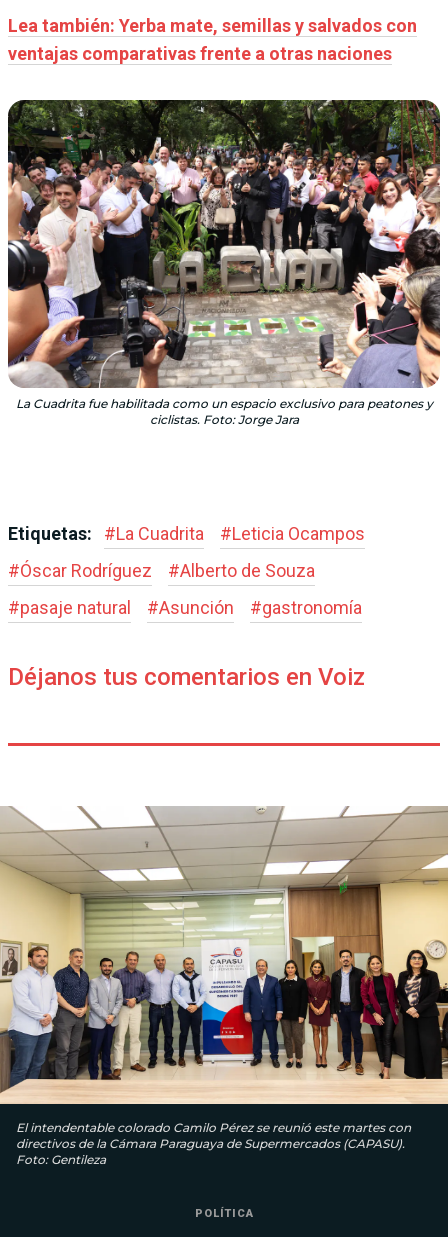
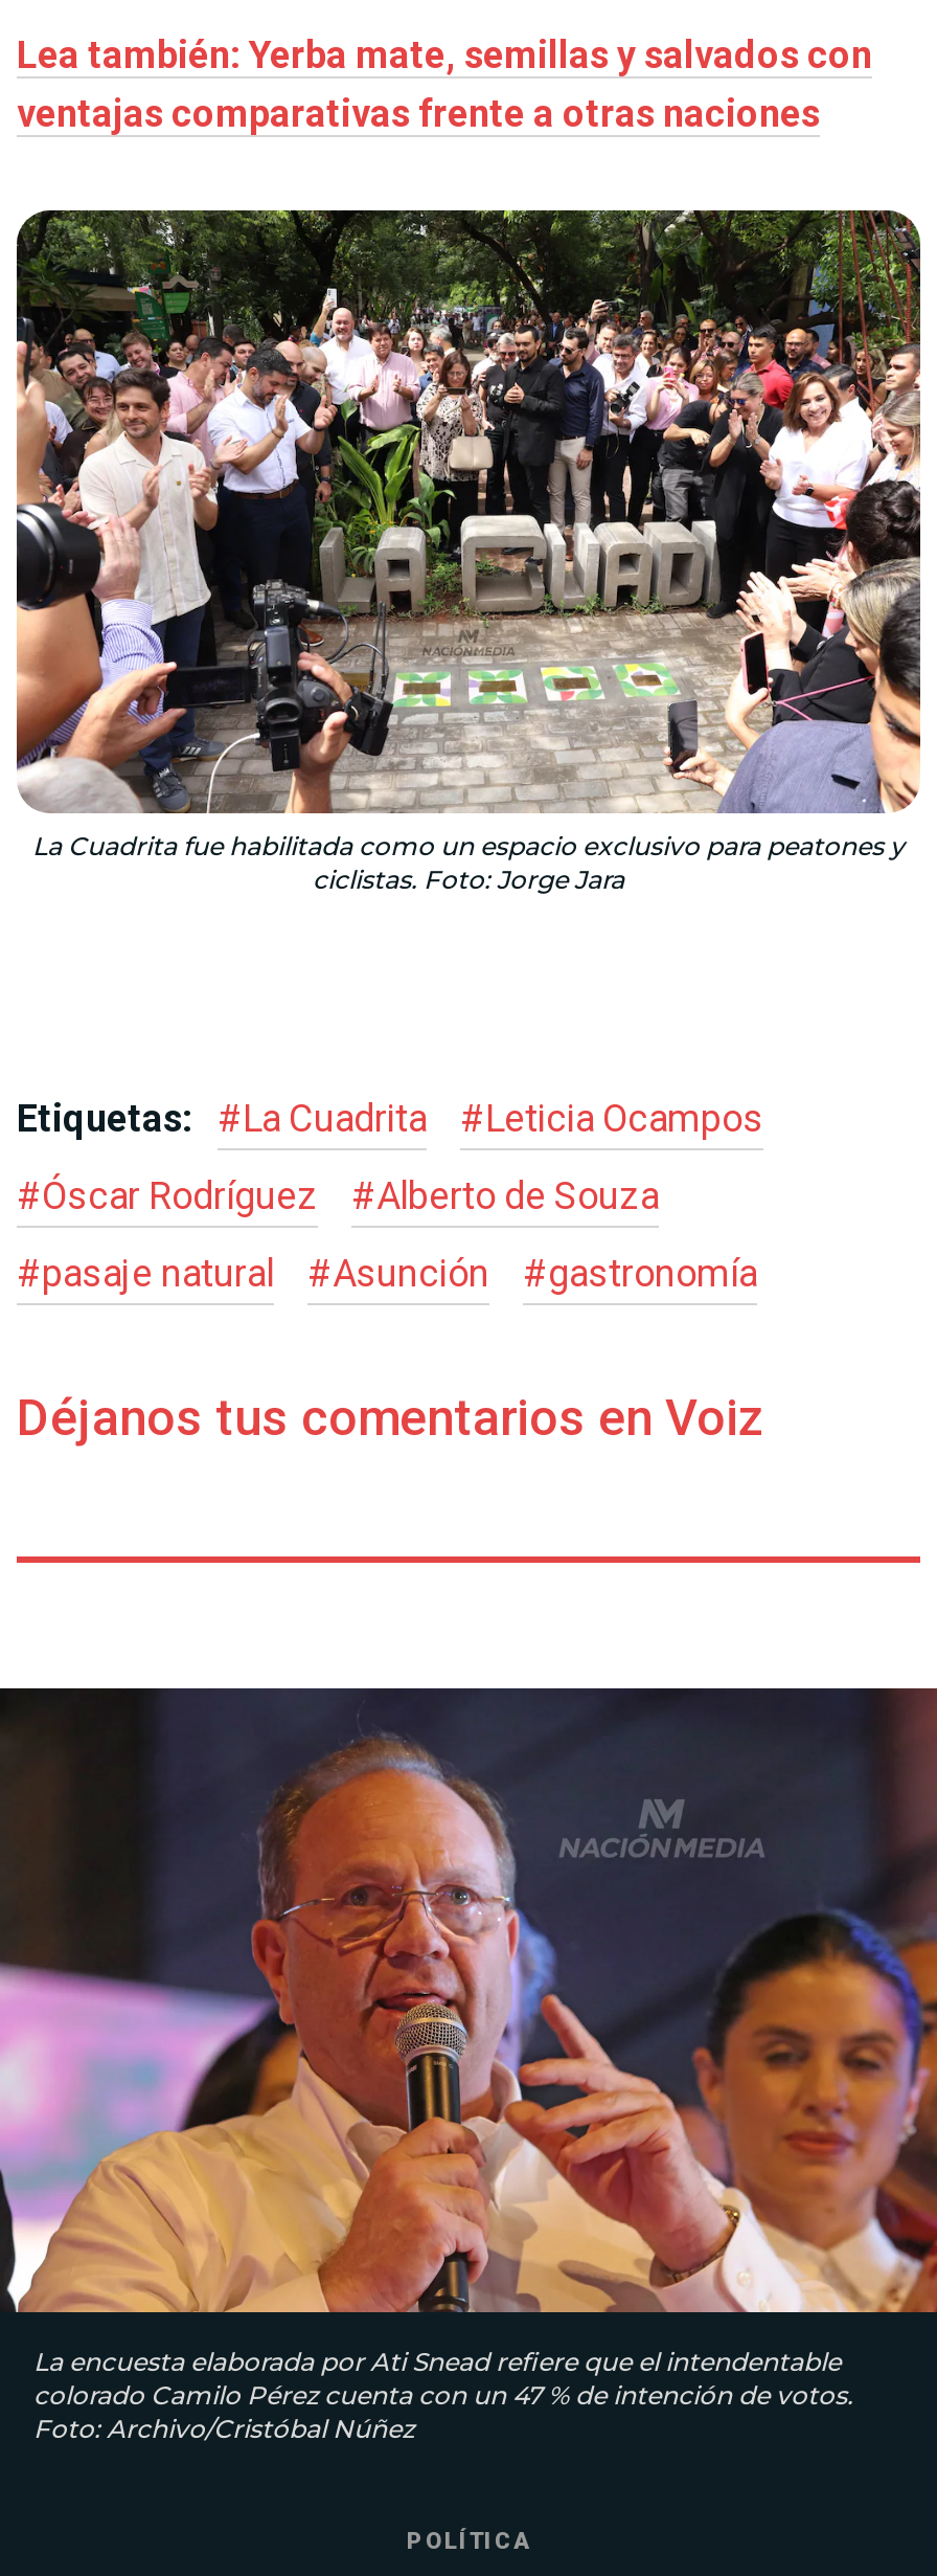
[3,806,445,1167] [image] | El intendentable colorado Camilo Pérez se reunió este martes con | directivos de la Cámara Paraguaya de Supermercados (CAPASU). | Foto: Gentileza -> [6,1686,931,2445] [image] | La encuesta elaborada por Ati Snead refiere que el intendentable | colorado Camilo Pérez cuenta con un 47 % de intención de votos. | Foto: Archivo/Cristóbal Núñez

